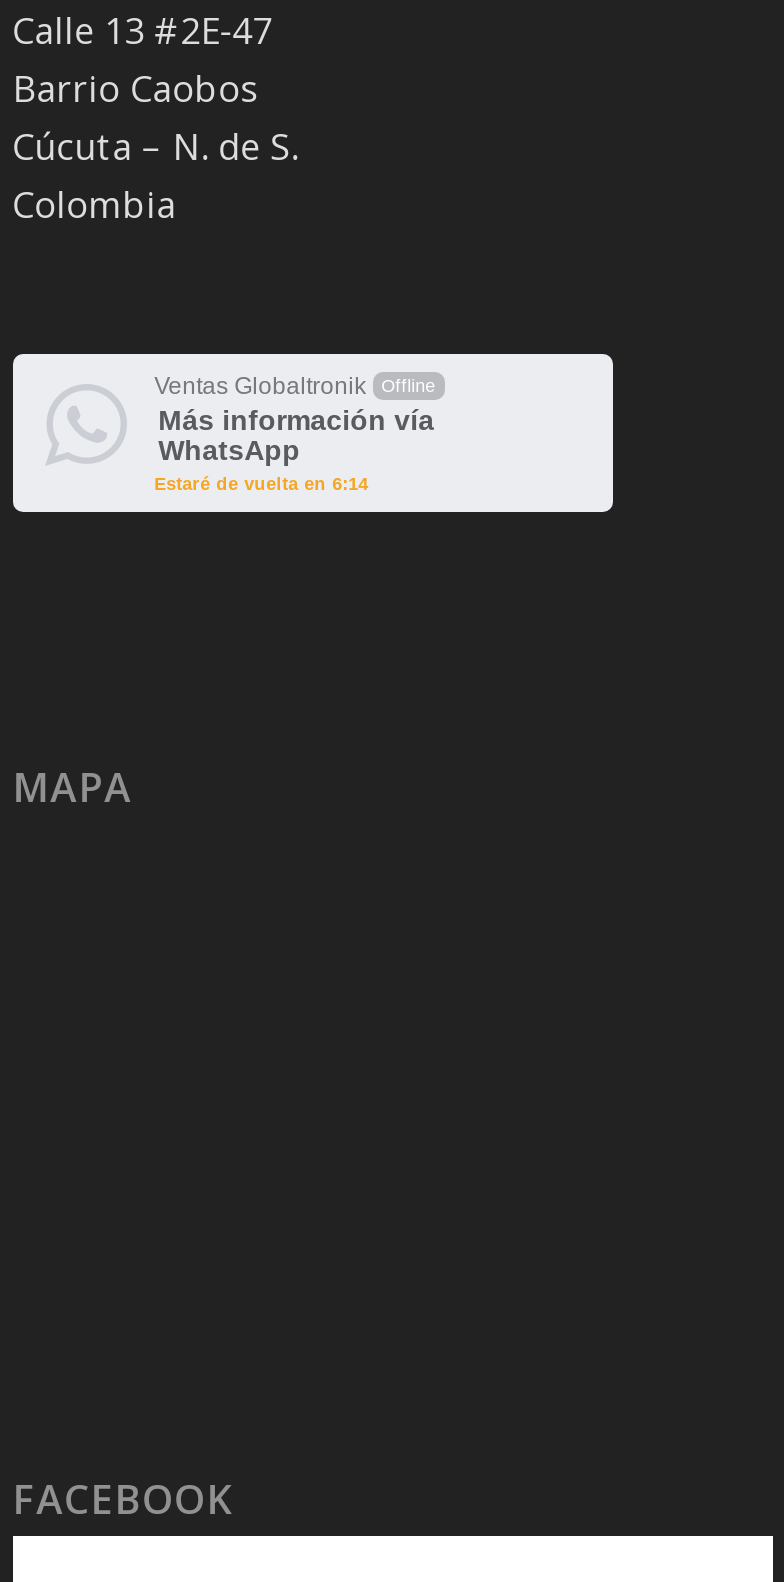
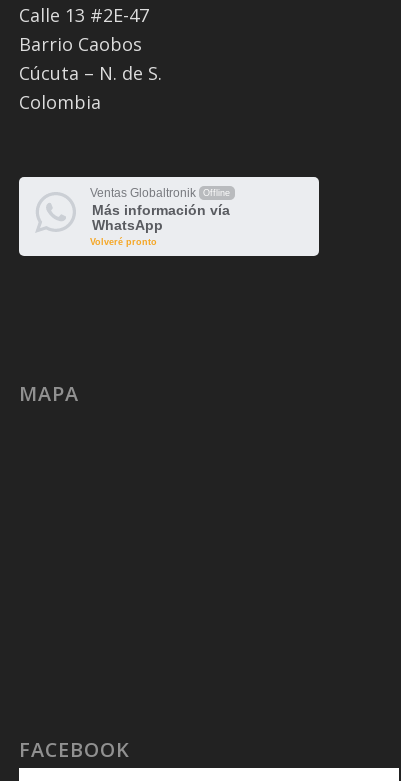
[154,475,368,495] Estaré de vuelta en 6:14 -> [90,237,157,247] Volveré pronto

